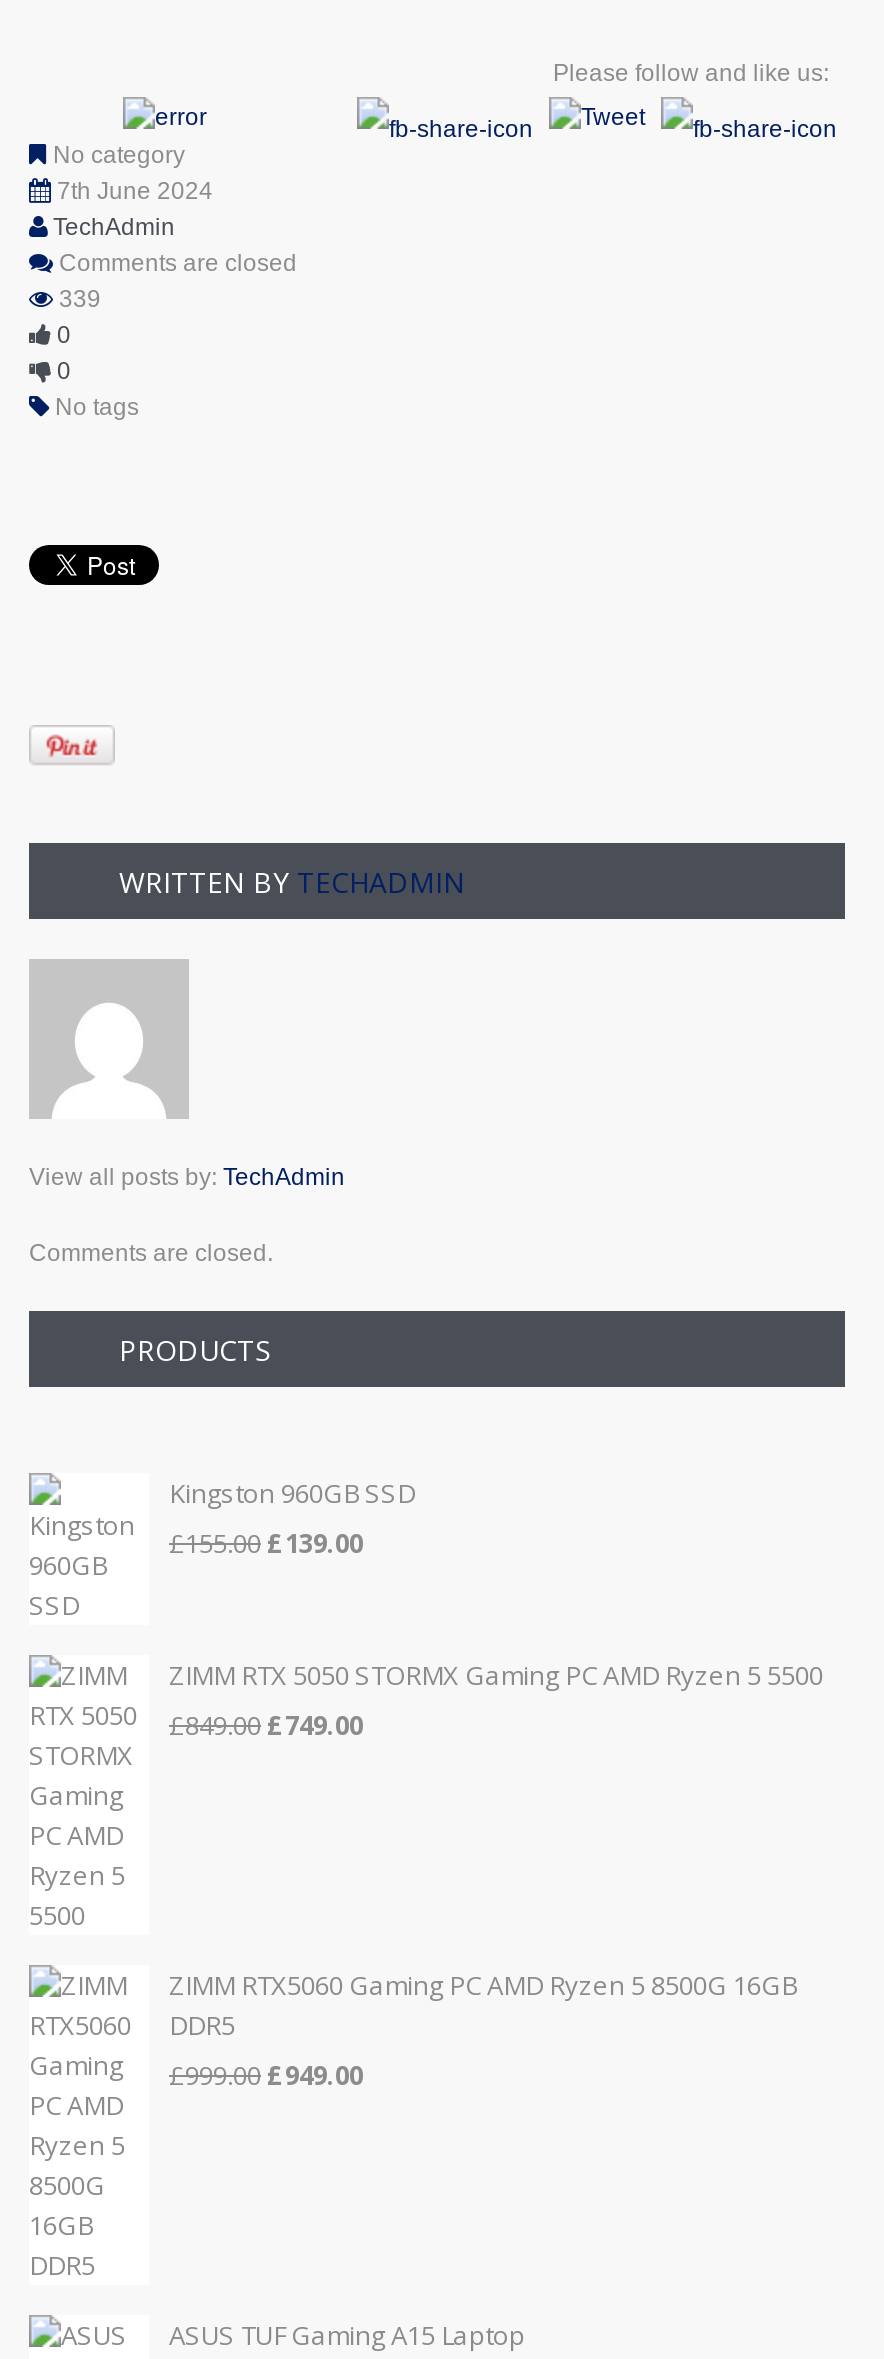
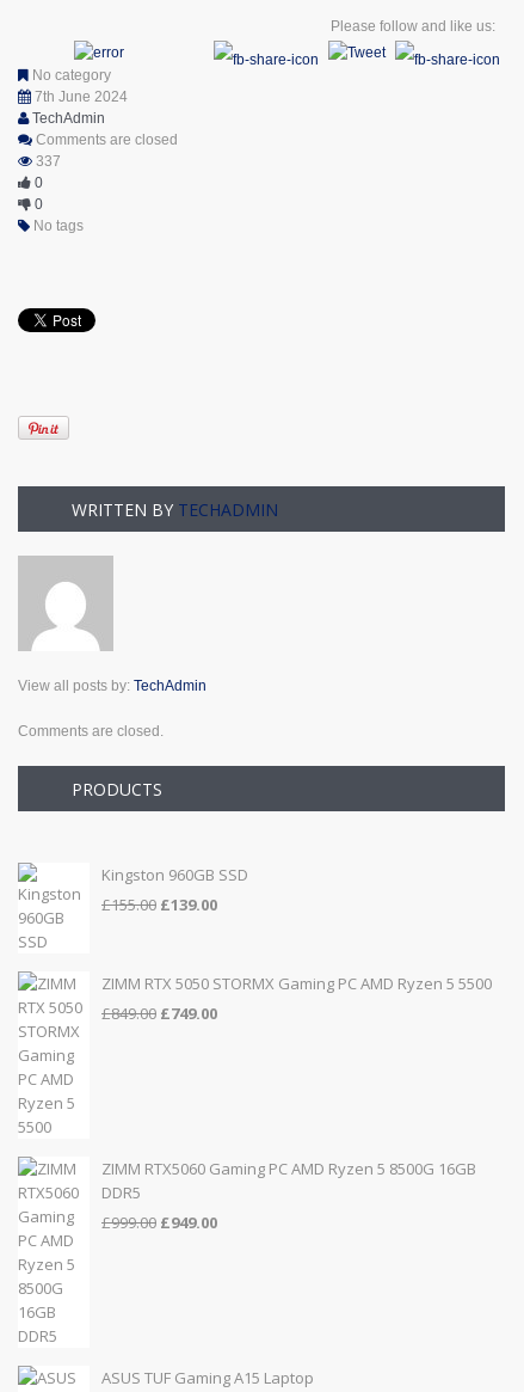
[53,286,101,314] 339 -> [32,153,61,170] 337

